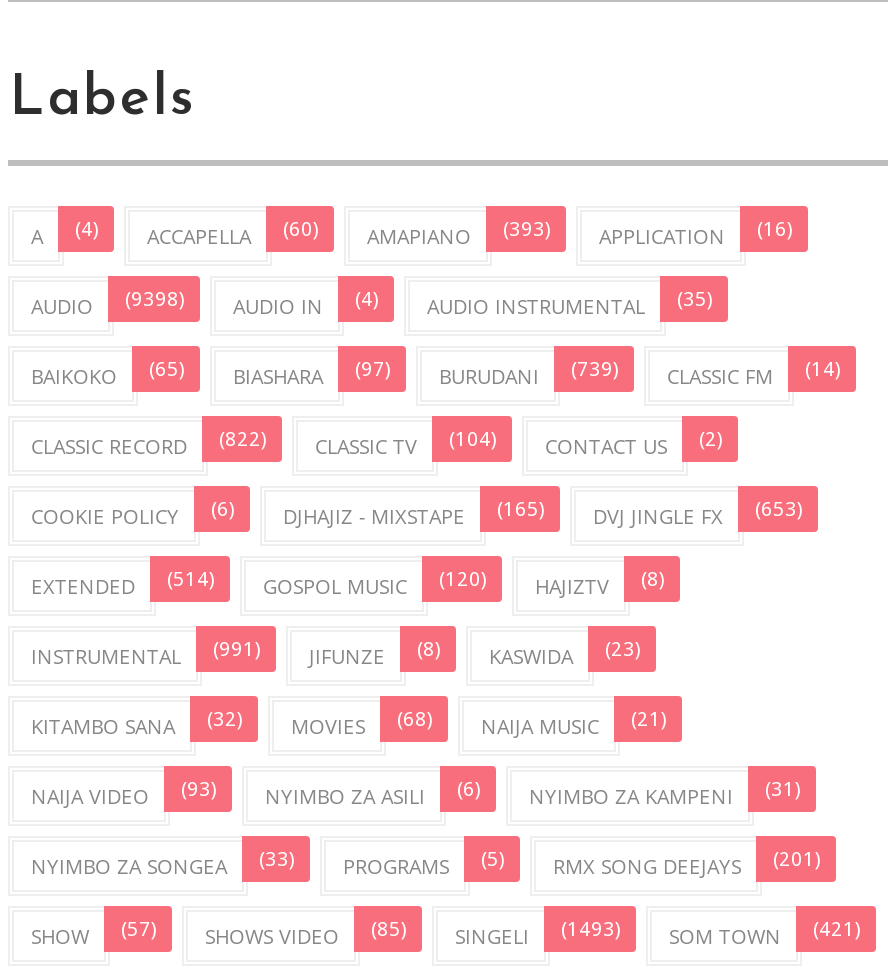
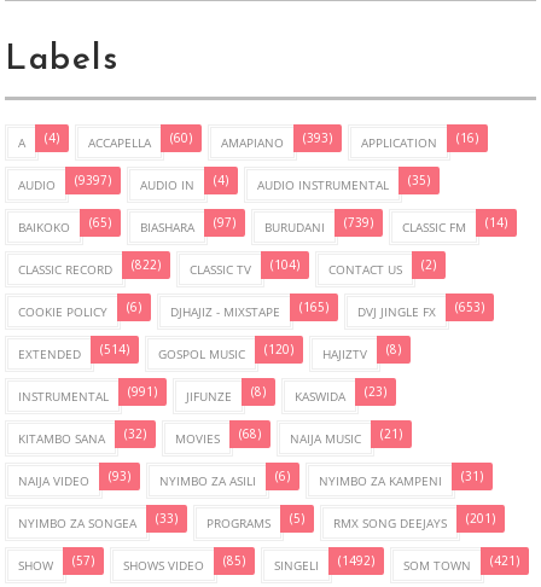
[31,289,185,321] AUDIO (9398) -> [19,174,112,194] AUDIO (9397)
[455,919,621,951] SINGELI (1493) -> [275,555,375,574] SINGELI (1492)

